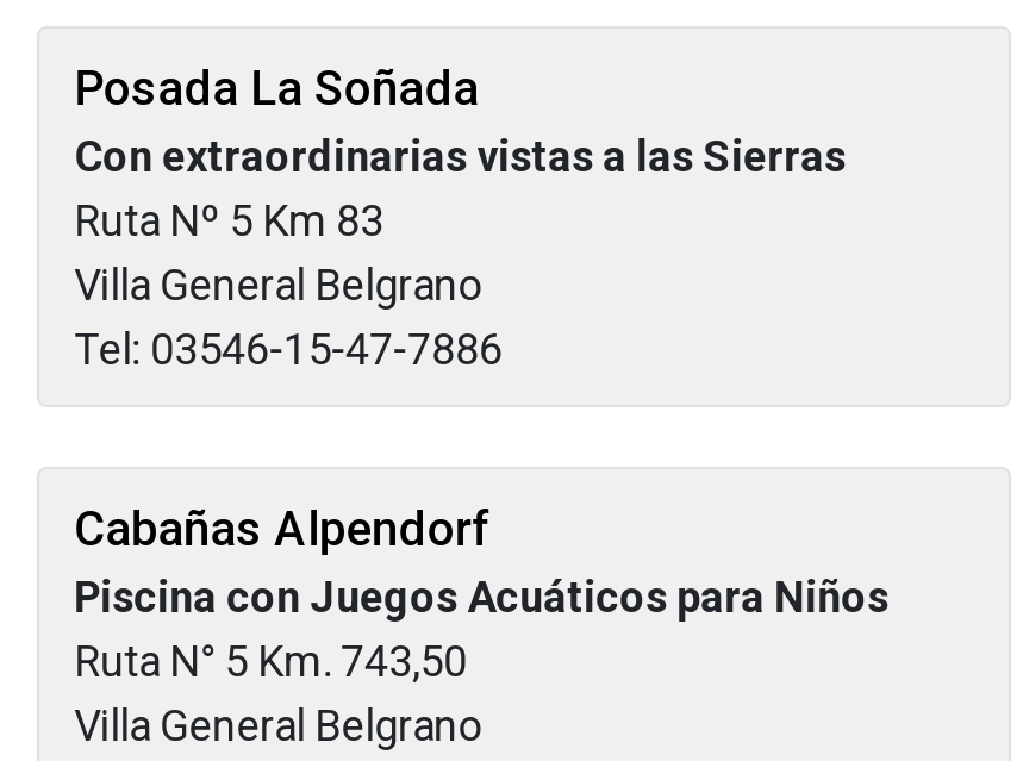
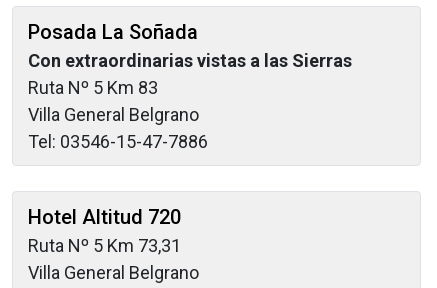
[74,500,889,686] Cabañas Alpendorf | Piscina con Juegos Acuáticos para Niños | Ruta N° 5 Km. 743,50 -> [28,205,181,256] Hotel Altitud 720 | Ruta Nº 5 Km 73,31

